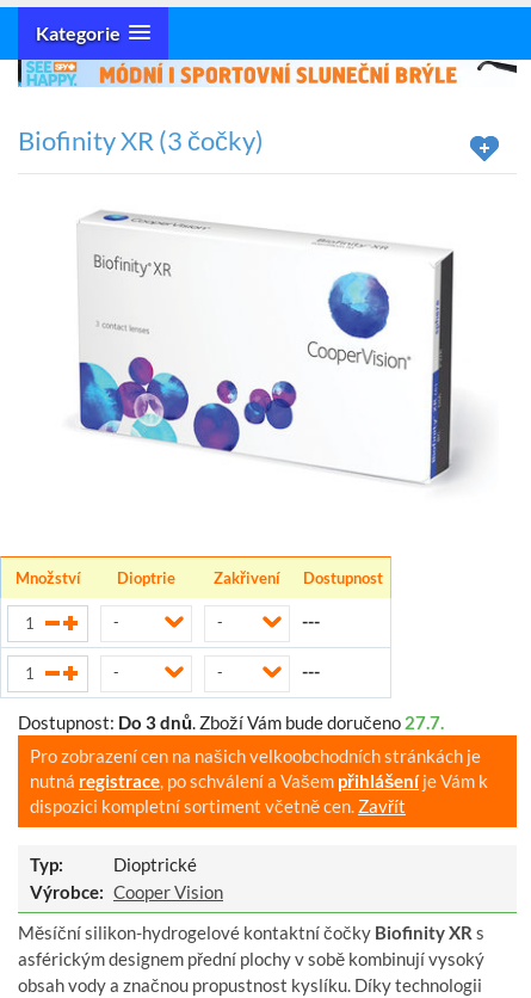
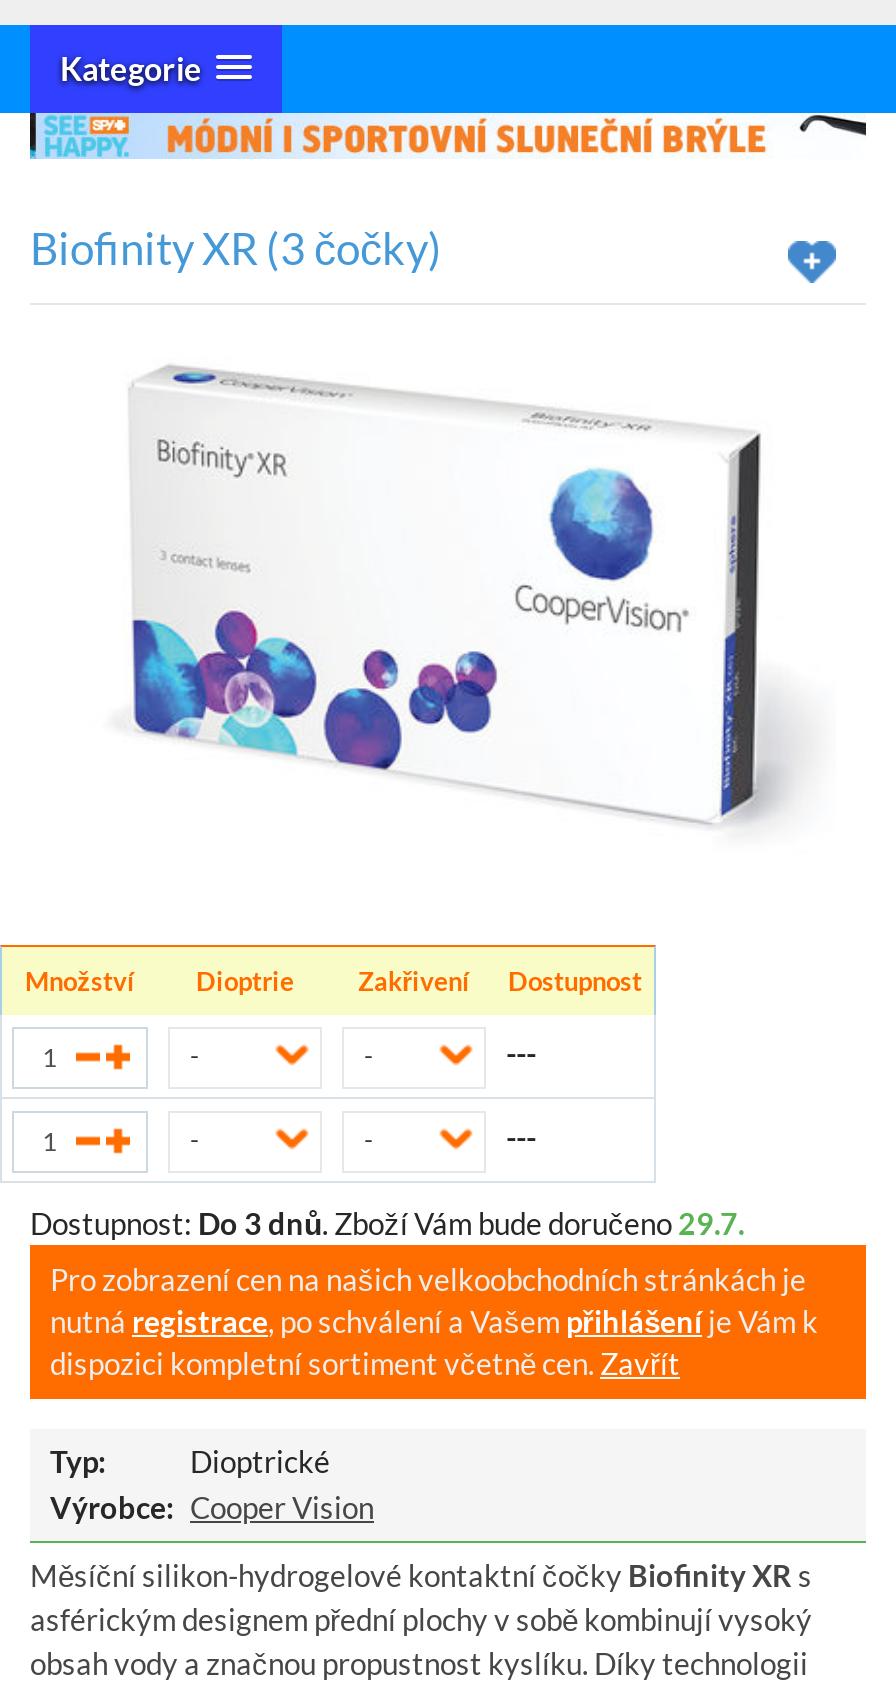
[18,711,444,733] Dostupnost: Do 3 dnů. Zboží Vám bude doručeno 27.7. -> [30,1204,744,1240] Dostupnost: Do 3 dnů. Zboží Vám bude doručeno 29.7.

